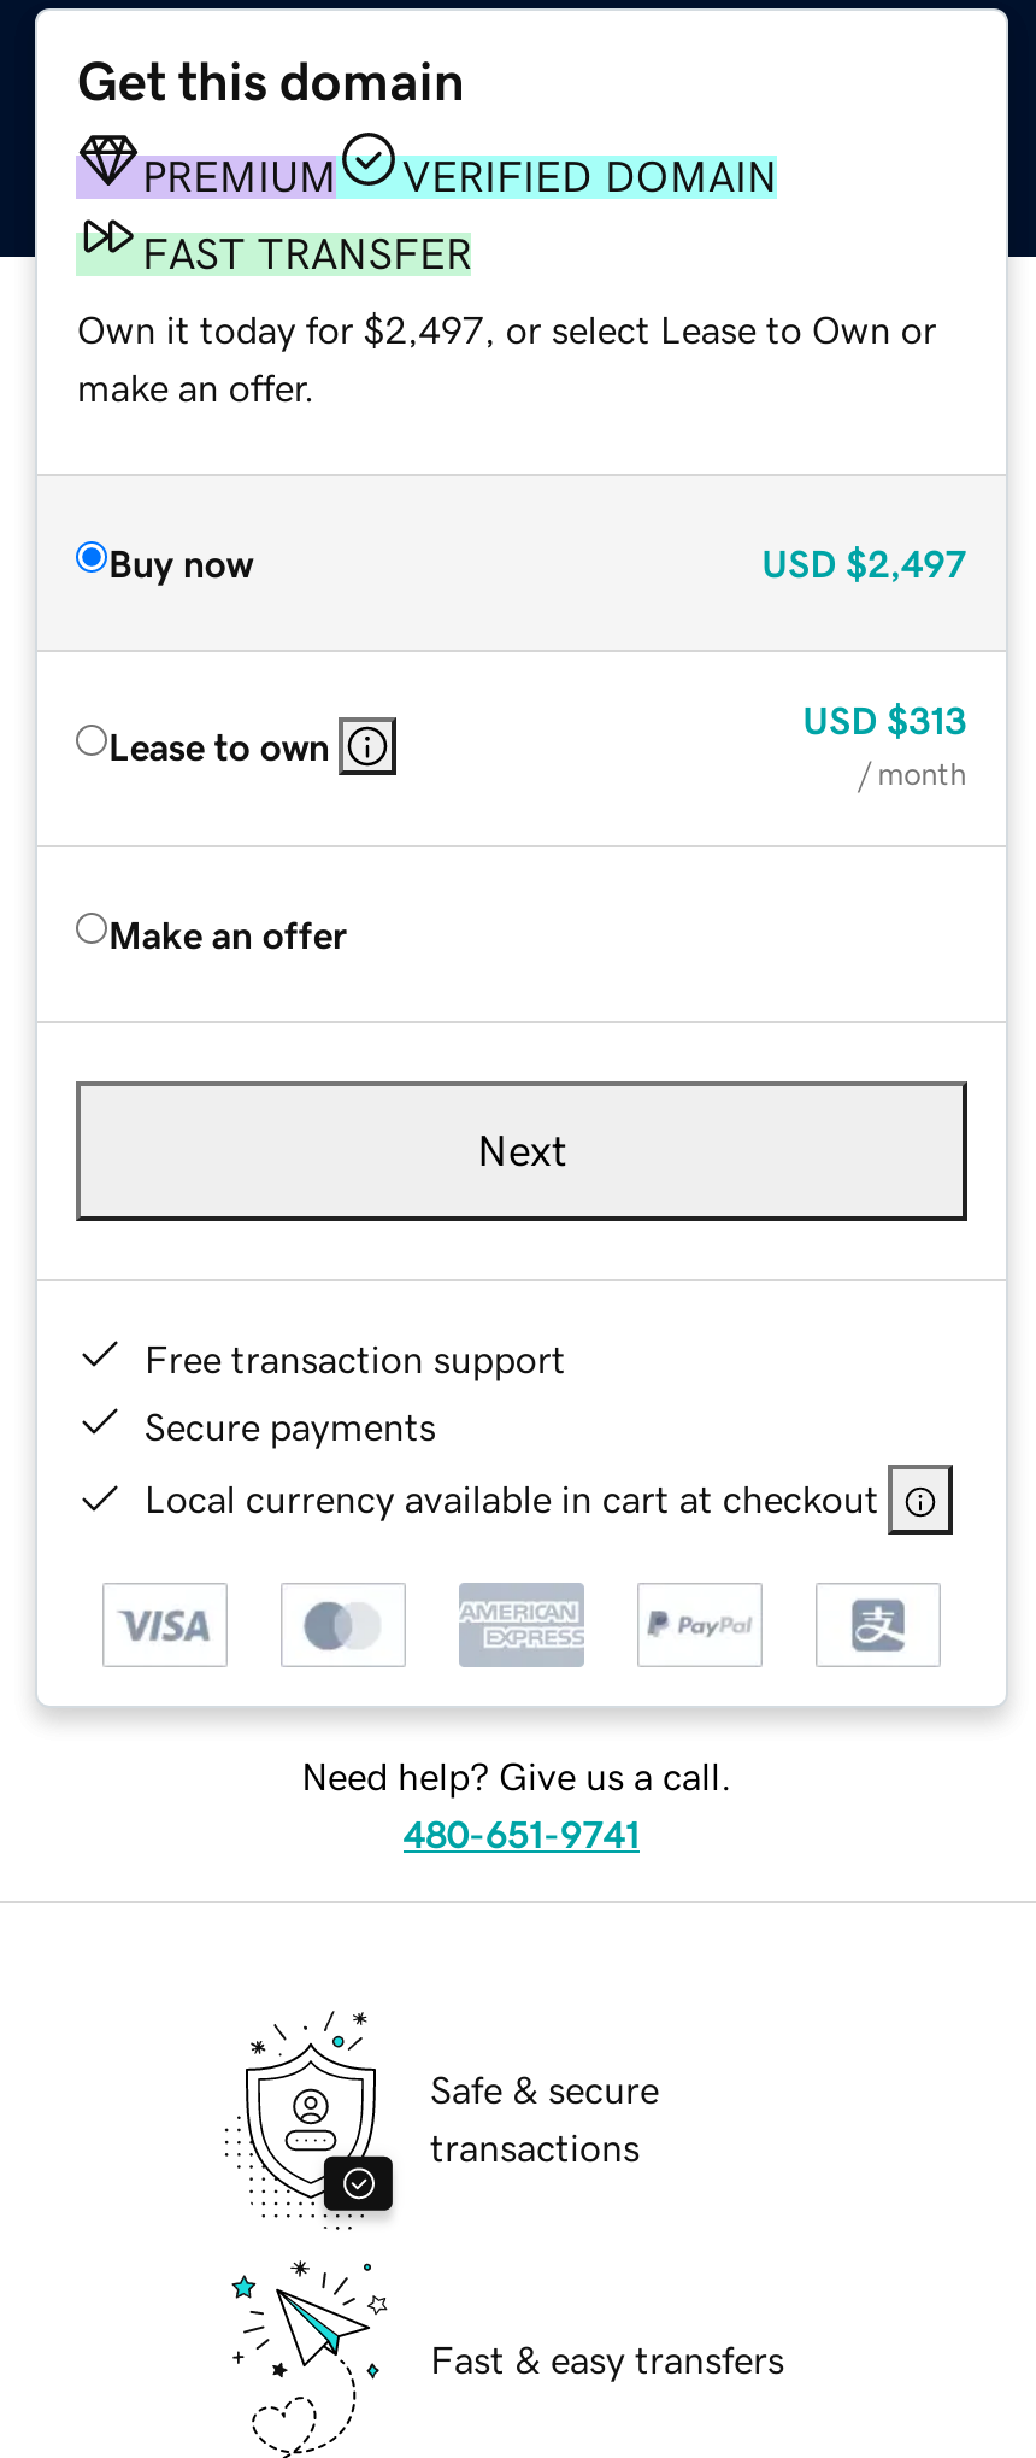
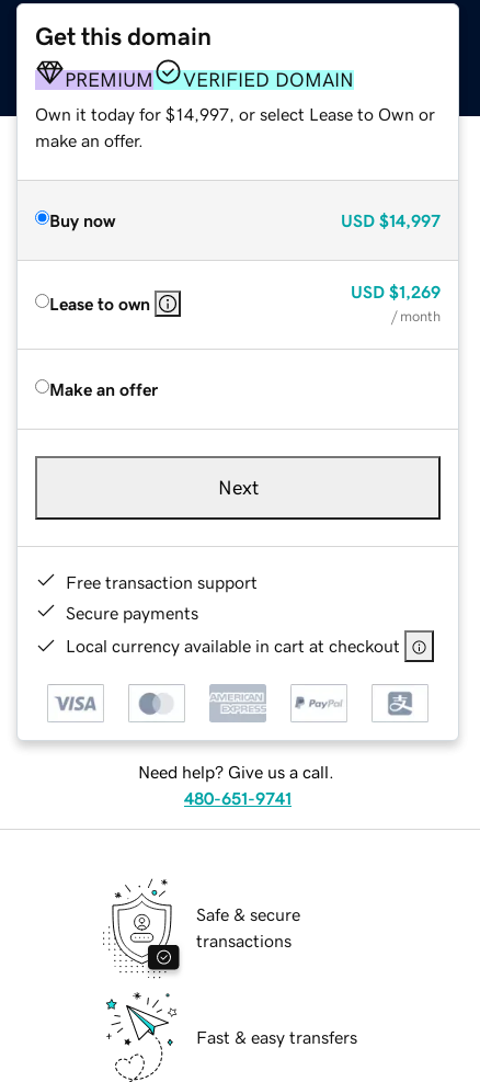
[77,232,937,347] FAST TRANSFER | Own it today for $2,497, or select Lease to Own or -> [36,105,436,122] Own it today for $14,997, or select Lease to Own or
[762,543,966,581] USD $2,497 -> [340,211,440,229] USD $14,997
[803,699,966,738] USD $313 -> [350,282,440,300] USD $1,269

